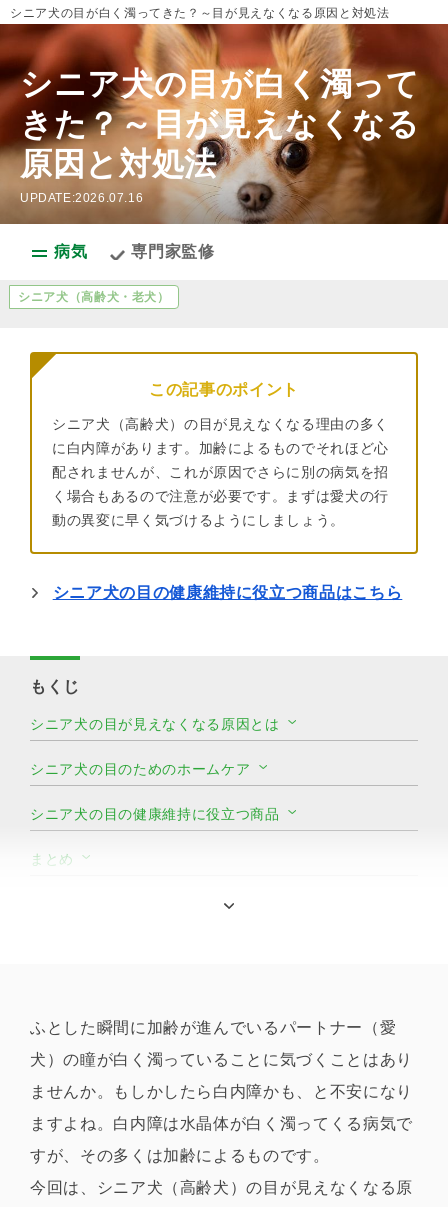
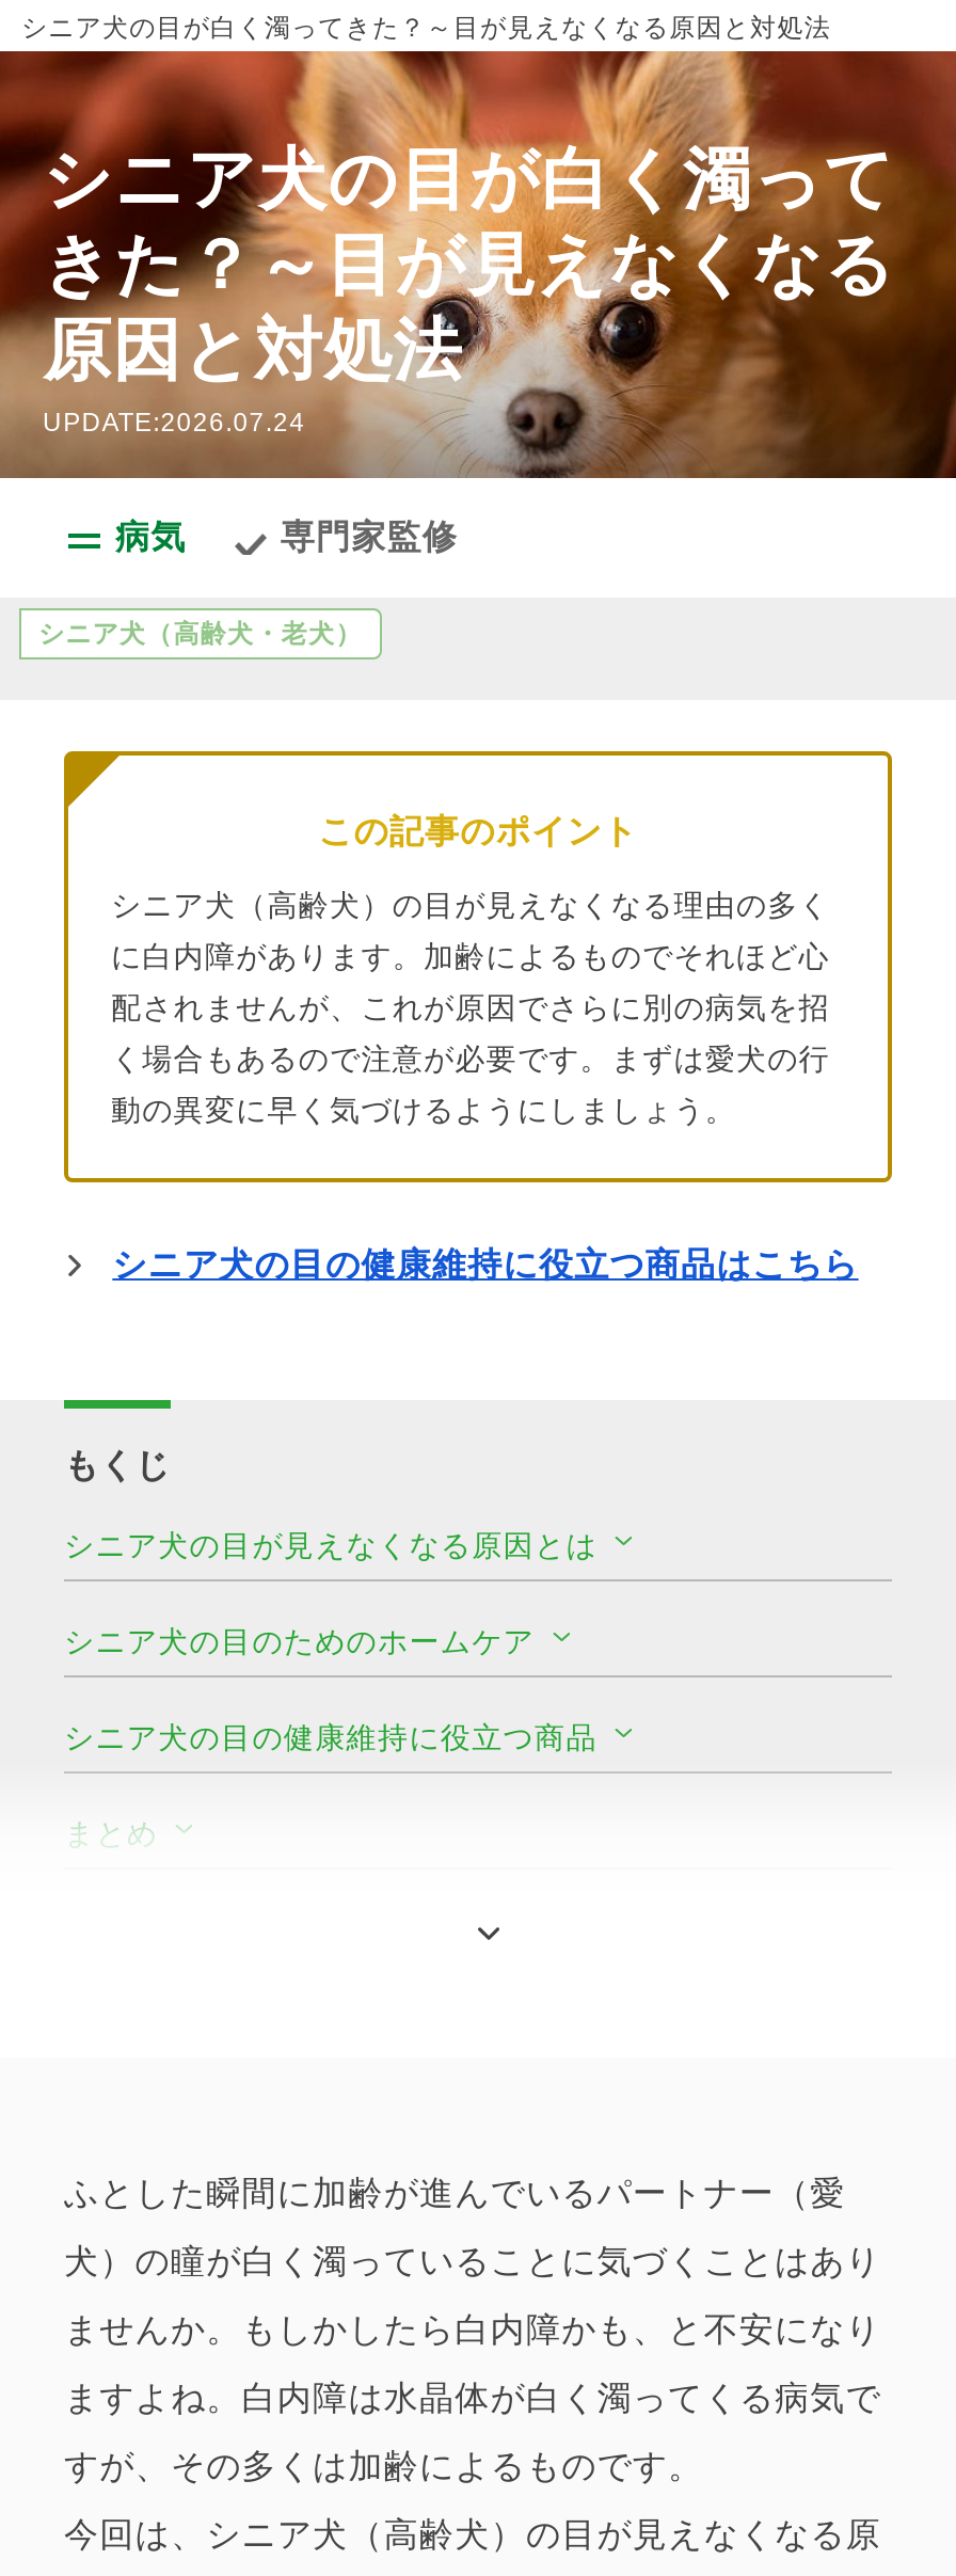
[20,191,143,205] UPDATE:2026.07.16 -> [43,408,306,438] UPDATE:2026.07.24

